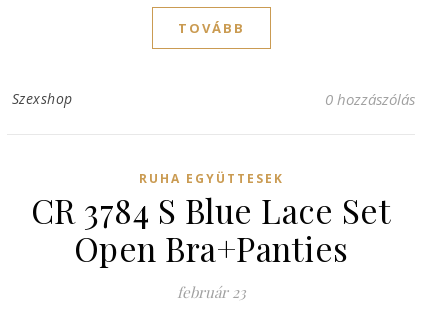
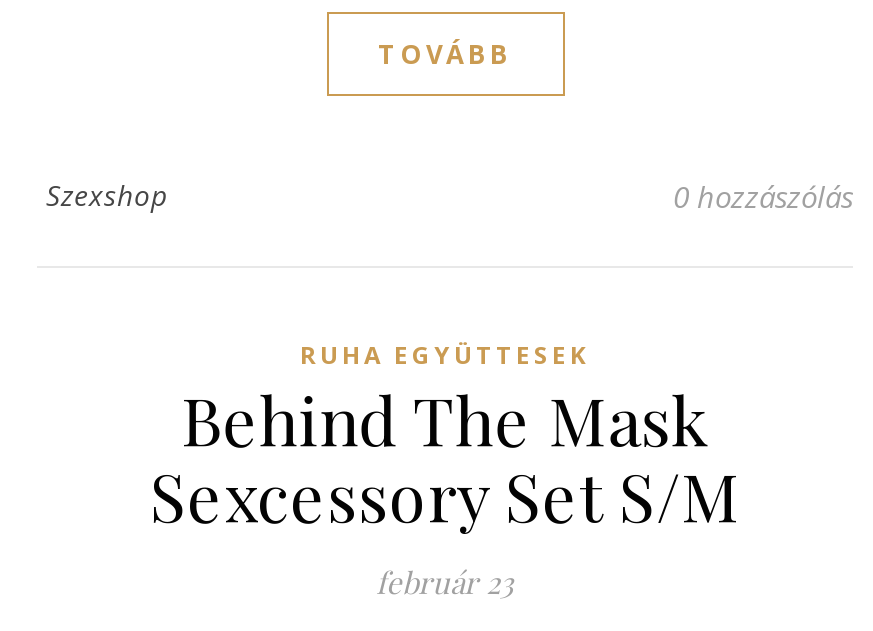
[31,188,391,270] CR 3784 S Blue Lace Set | Open Bra+Panties -> [150,374,740,538] Behind The Mask | Sexcessory Set S/M

